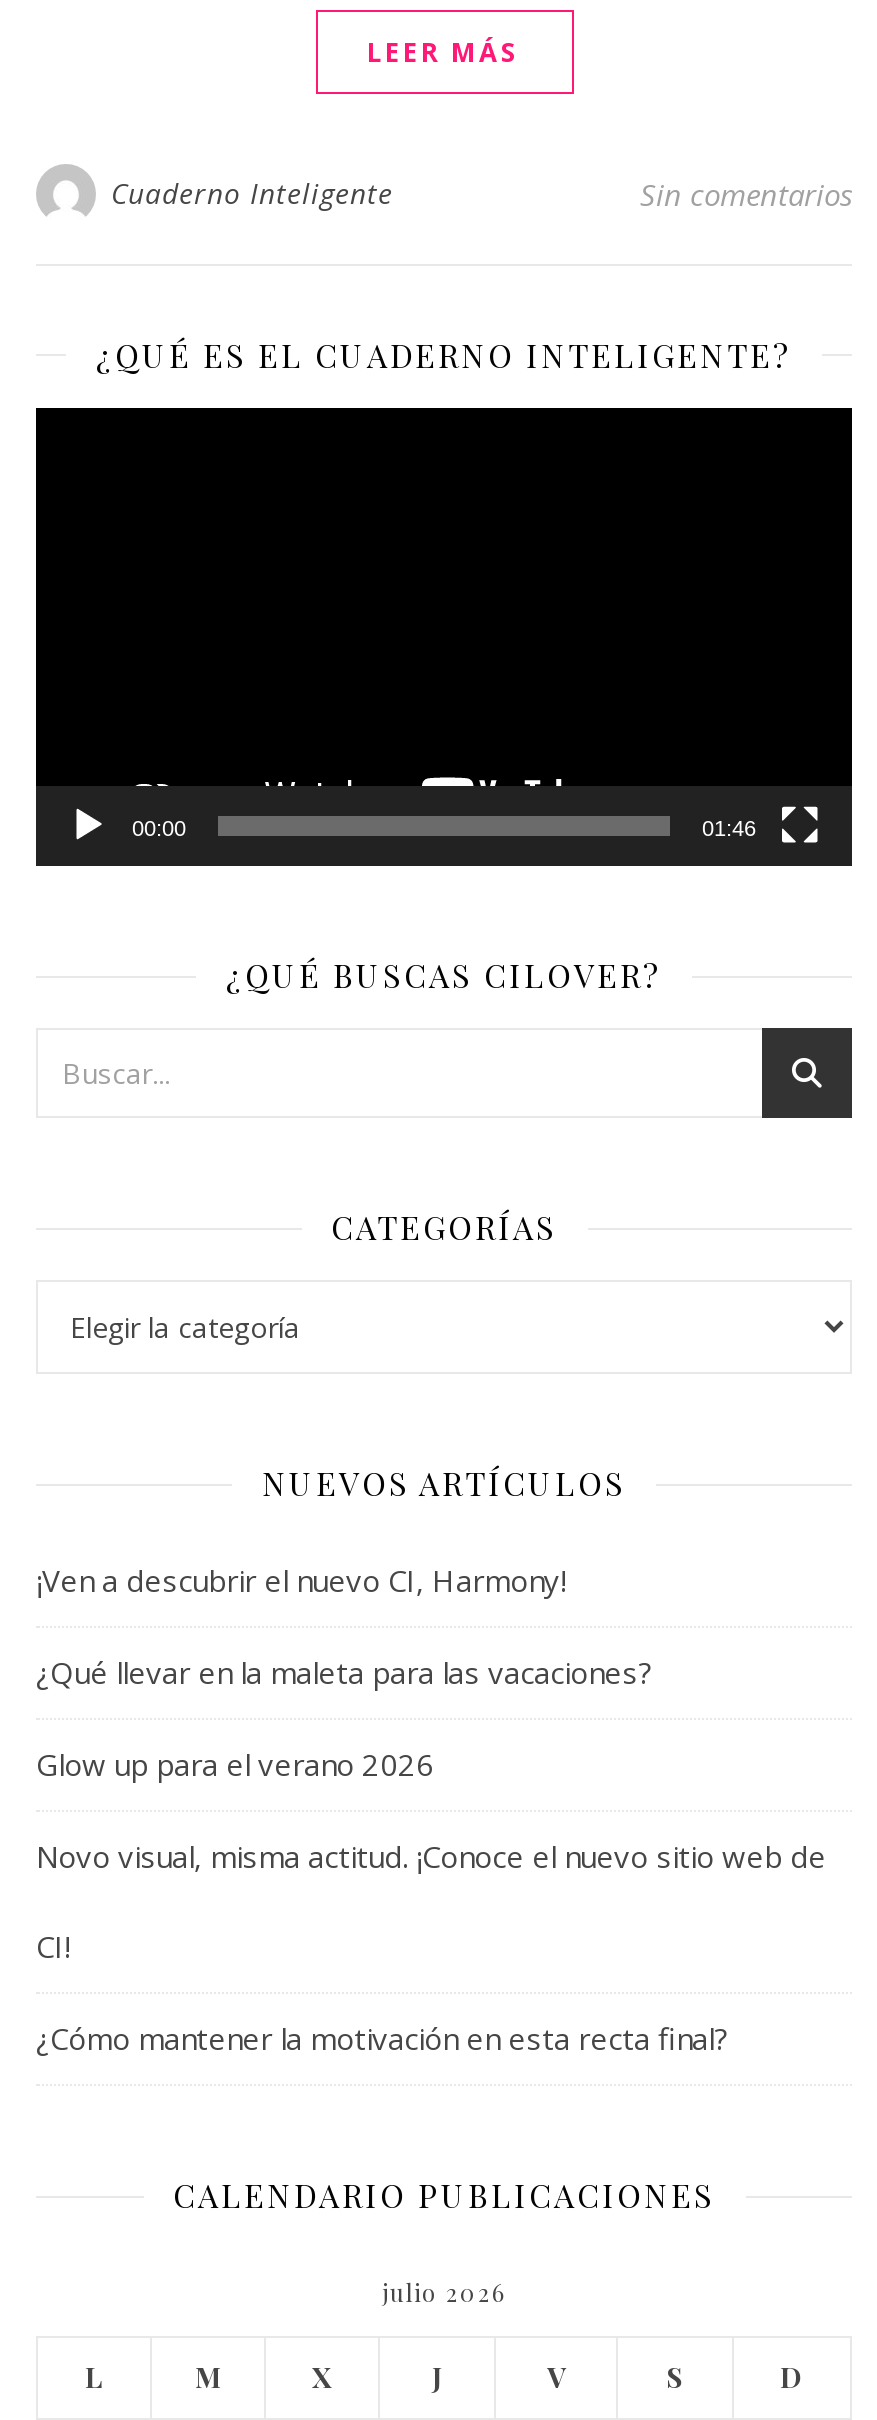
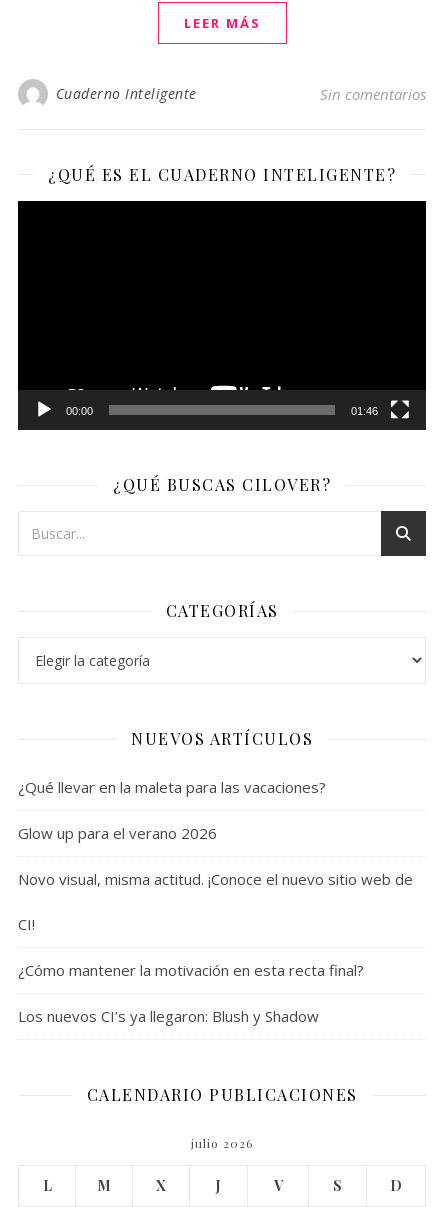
[36,1560,566,1600] ¡Ven a descubrir el nuevo CI, Harmony! -> none
moved [36,1652,826,2058] -> [18,777,413,980]: ¿Qué llevar en la maleta para las vacaciones? | Glow up para el verano 2026 | Novo visual, misma actitud. ¡Conoce el nuevo sitio web de | CI! | ¿Cómo mantener la motivación en esta recta final?
none -> [18,1006,319,1026] Los nuevos CI’s ya llegaron: Blush y Shadow

